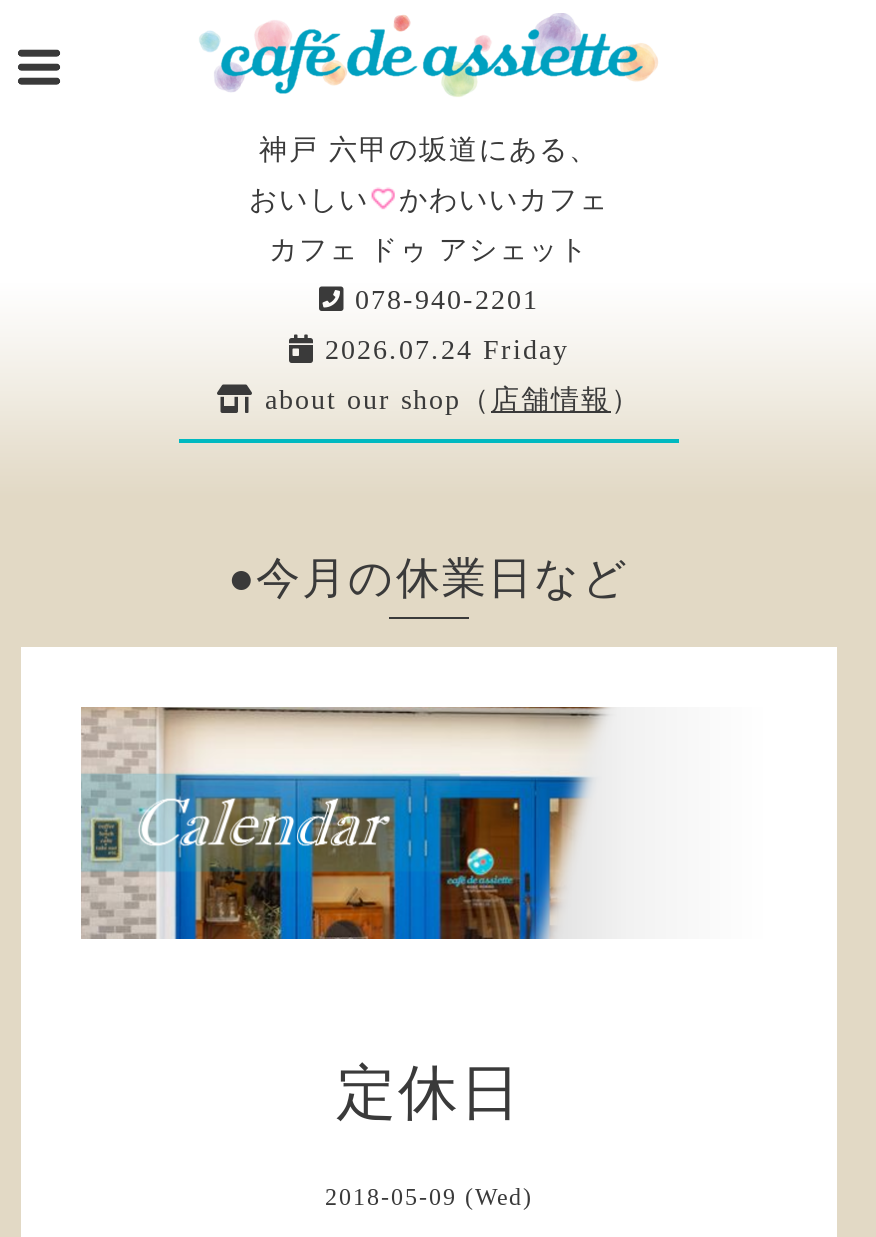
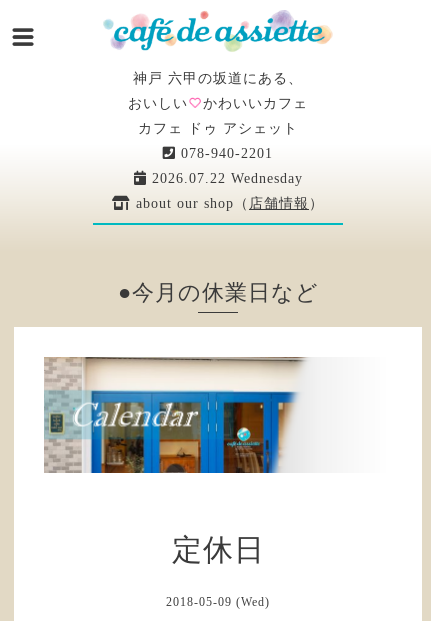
[315,335,569,365] 2026.07.24 Friday -> [146,171,302,186] 2026.07.22 Wednesday

